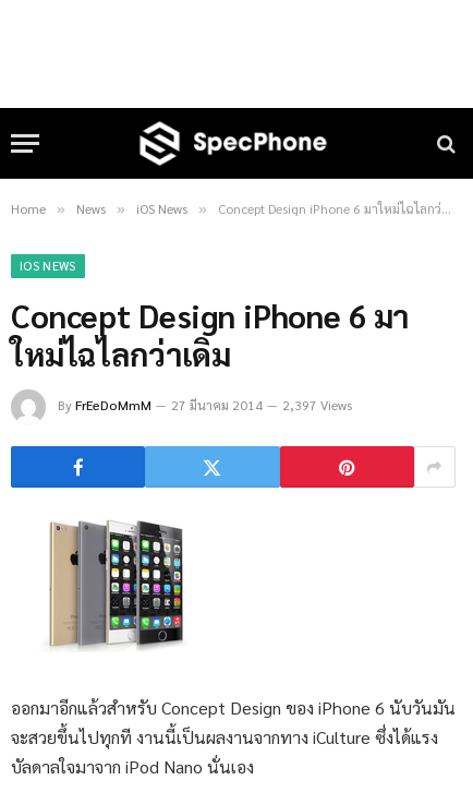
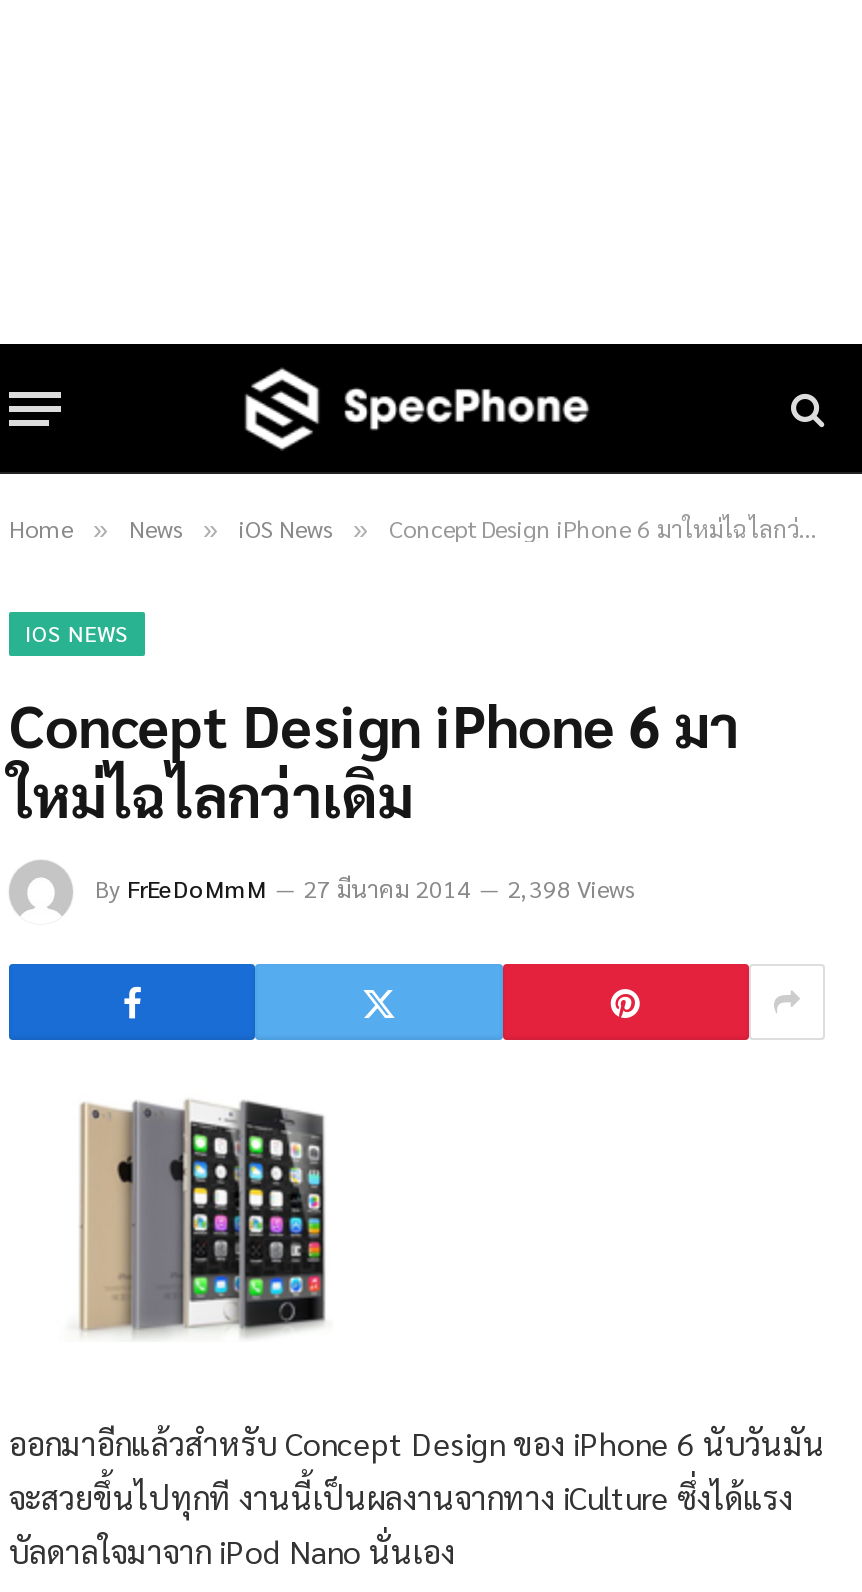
[58,396,352,414] By FrEeDoMmM 27 มีนาคม 2014 2,397 Views -> [95,872,635,904] By FrEeDoMmM 27 มีนาคม 2014 2,398 Views

